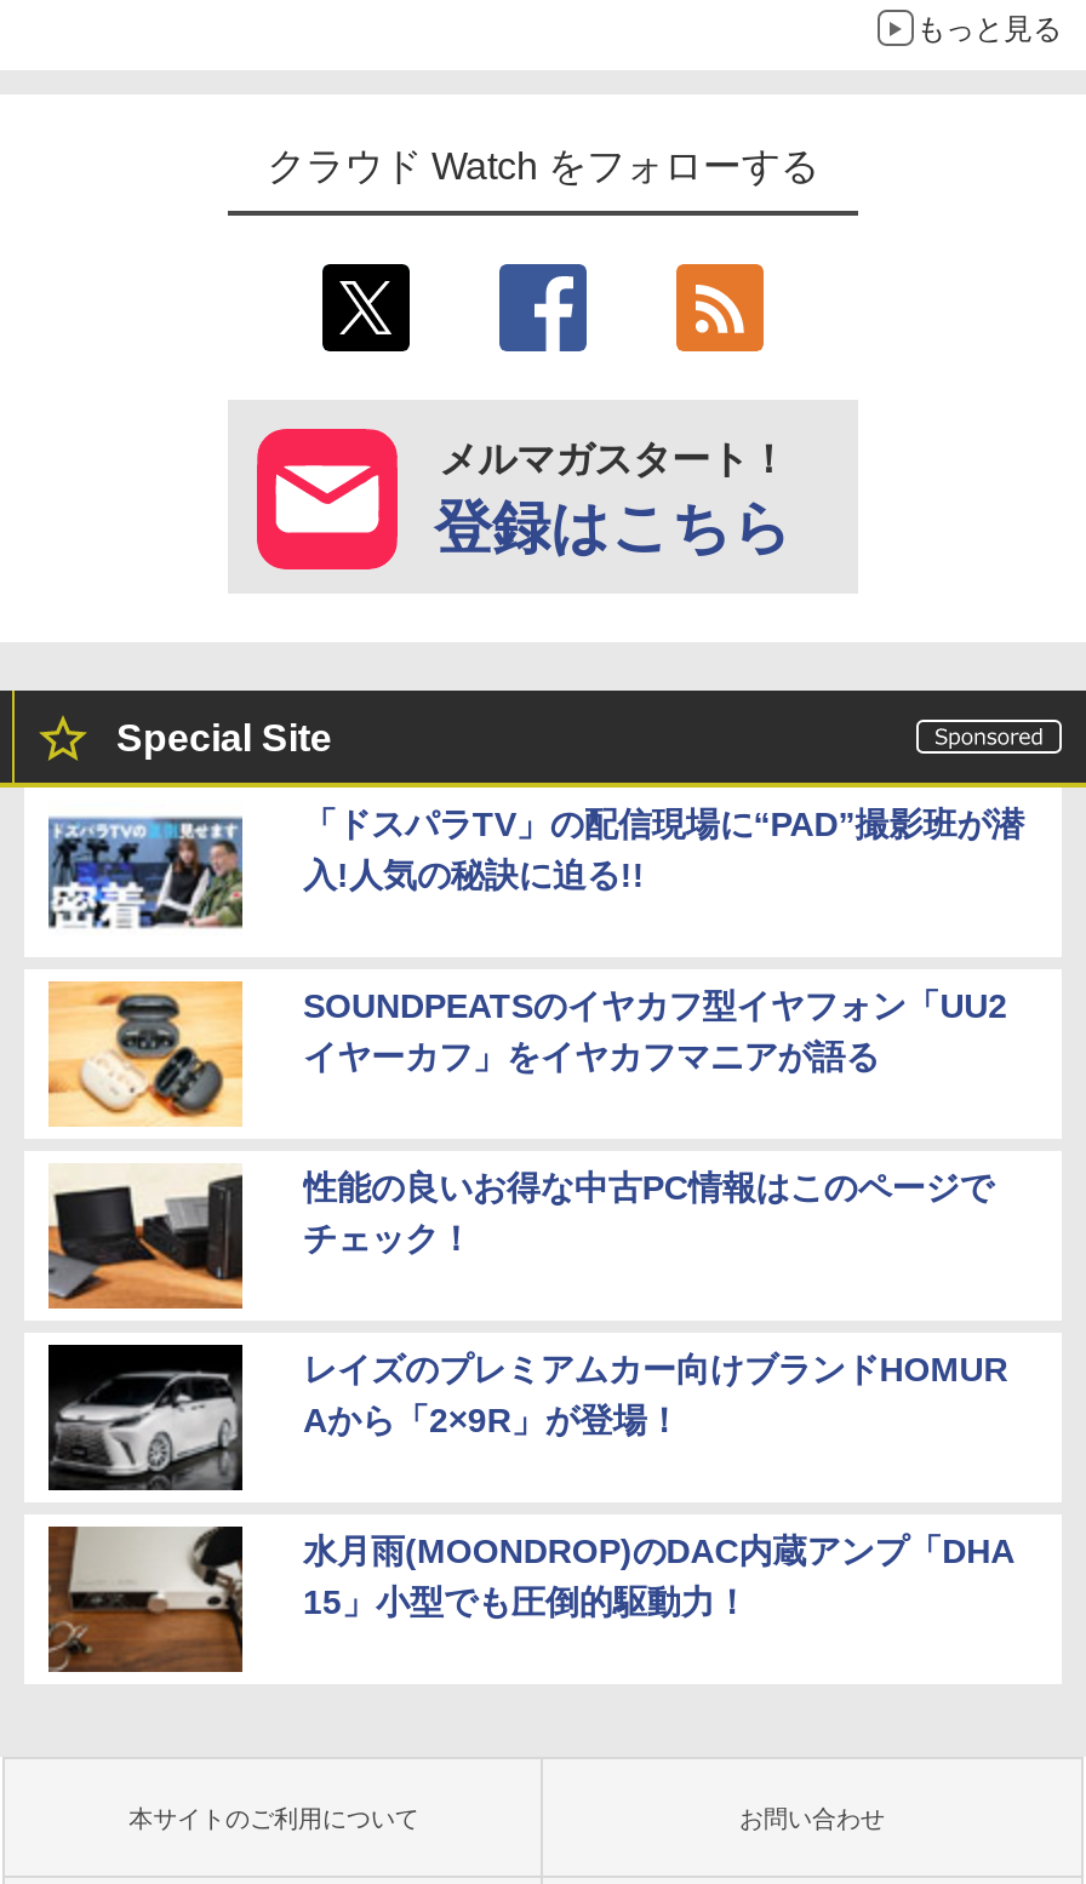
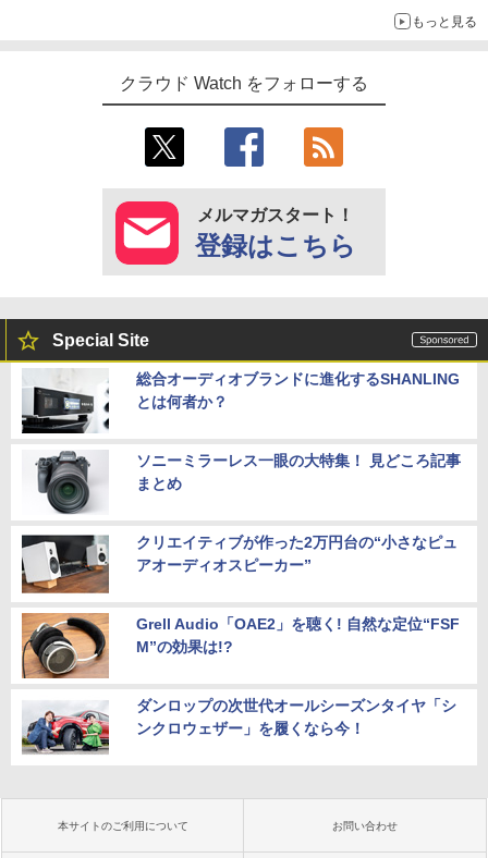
[48,804,1025,945] [image] | 「ドスパラTV」の配信現場に“PAD”撮影班が潜 | 入!人気の秘訣に迫る!! -> [21,369,459,434] [image] | 総合オーディオブランドに進化するSHANLING | とは何者か？
[46,979,1008,1127] [image] | SOUNDPEATSのイヤカフ型イヤフォン「UU2 | イヤーカフ」をイヤカフマニアが語る -> [22,450,460,515] [image] | ソニーミラーレス一眼の大特集！ 見どころ記事 | まとめ
[46,1169,993,1311] [image] | 性能の良いお得な中古PC情報はこのページで | チェック！ -> [21,534,457,597] [image] | クリエイティブが作った2万円台の“小さなピュ | アオーディオスピーカー”
[46,1342,1008,1493] [image] | レイズのプレミアムカー向けブランドHOMUR | Aから「2×9R」が登場！ -> [21,612,459,679] [image] | Grell Audio「OAE2」を聴く! 自然な定位“FSF | M”の効果は!?
[46,1524,1015,1674] [image] | 水月雨(MOONDROP)のDAC内蔵アンプ「DHA | 15」小型でも圧倒的駆動力！ -> [22,695,456,760] [image] | ダンロップの次世代オールシーズンタイヤ「シ | ンクロウェザー」を履くなら今！

